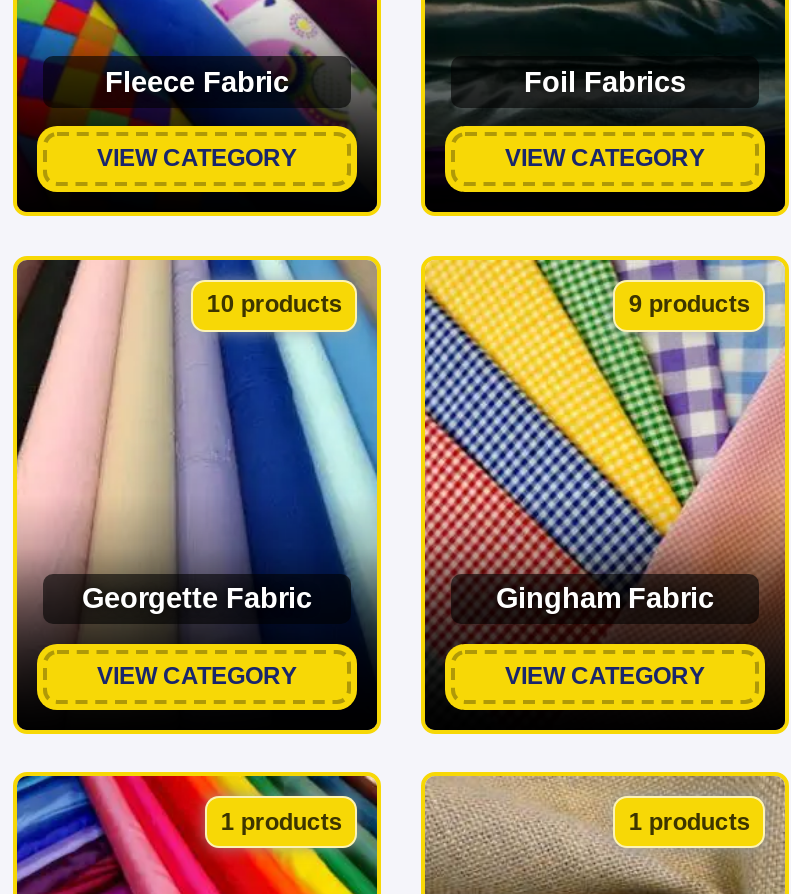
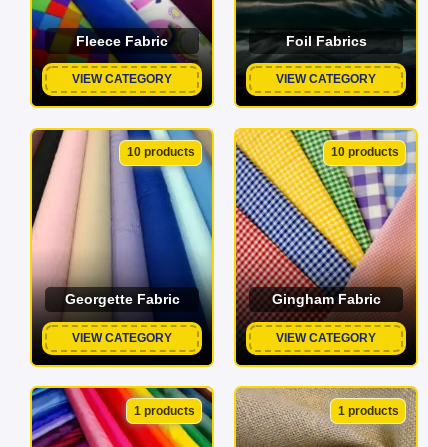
[629,290,751,318] 9 products -> [331,145,399,159] 10 products

